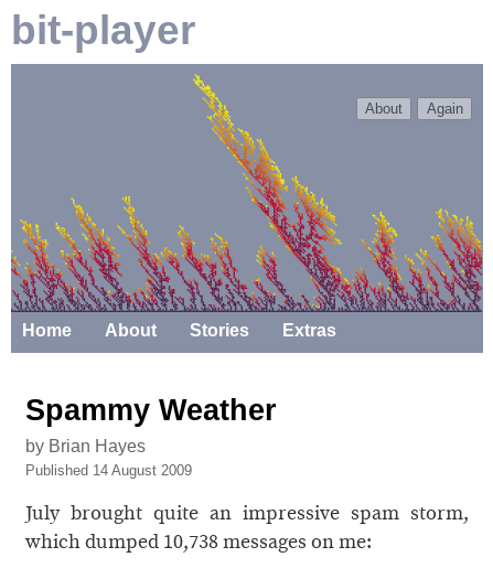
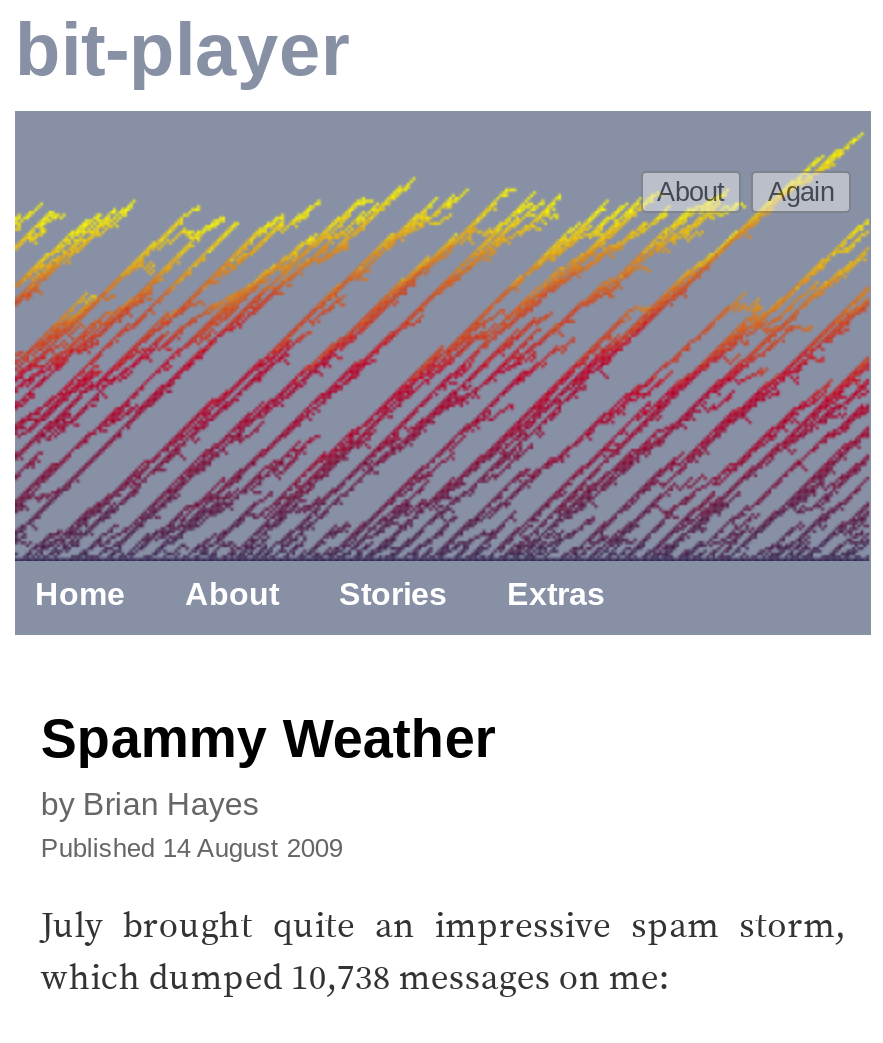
[10,74,483,310] [image] -> [13,131,871,559] [image]

